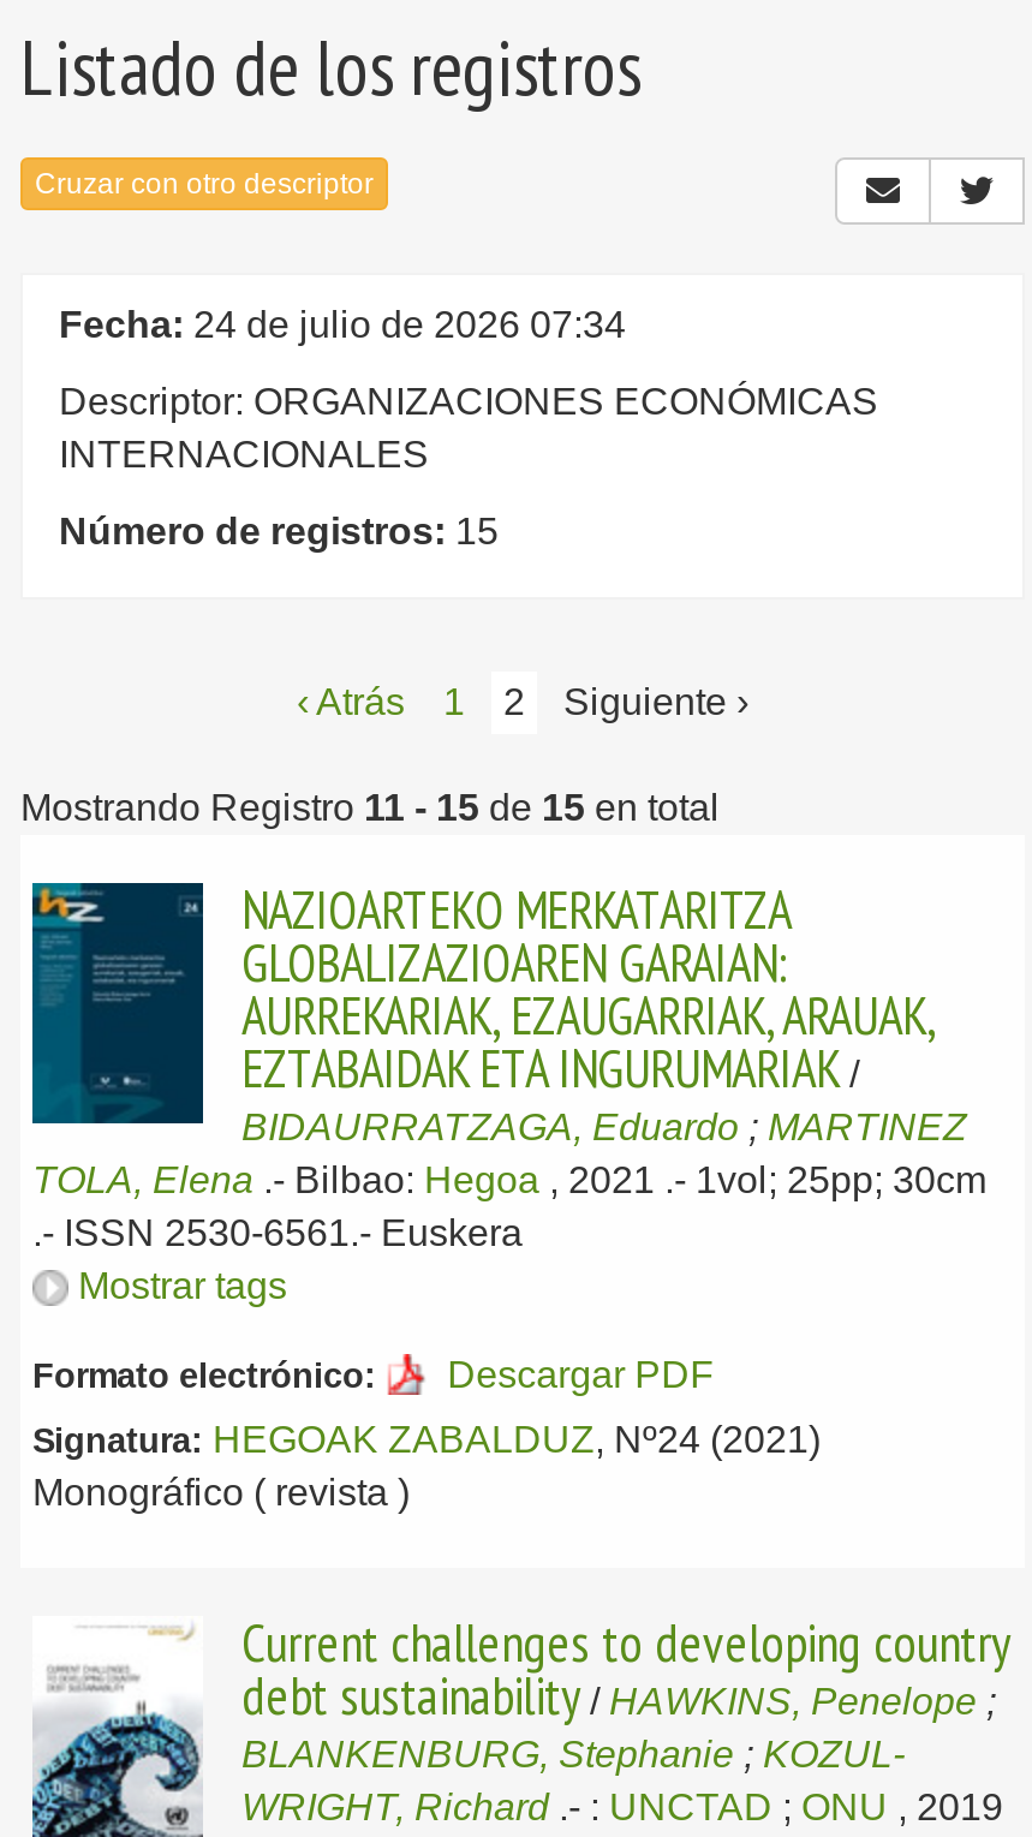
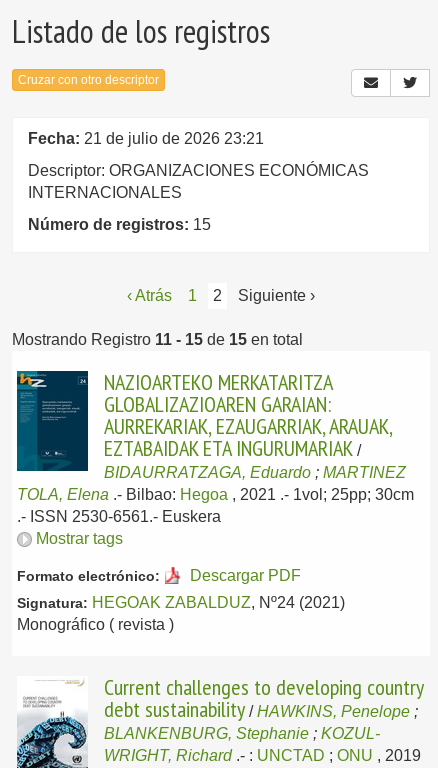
[59,304,626,345] Fecha: 24 de julio de 2026 07:34 -> [28,130,264,147] Fecha: 21 de julio de 2026 23:21

